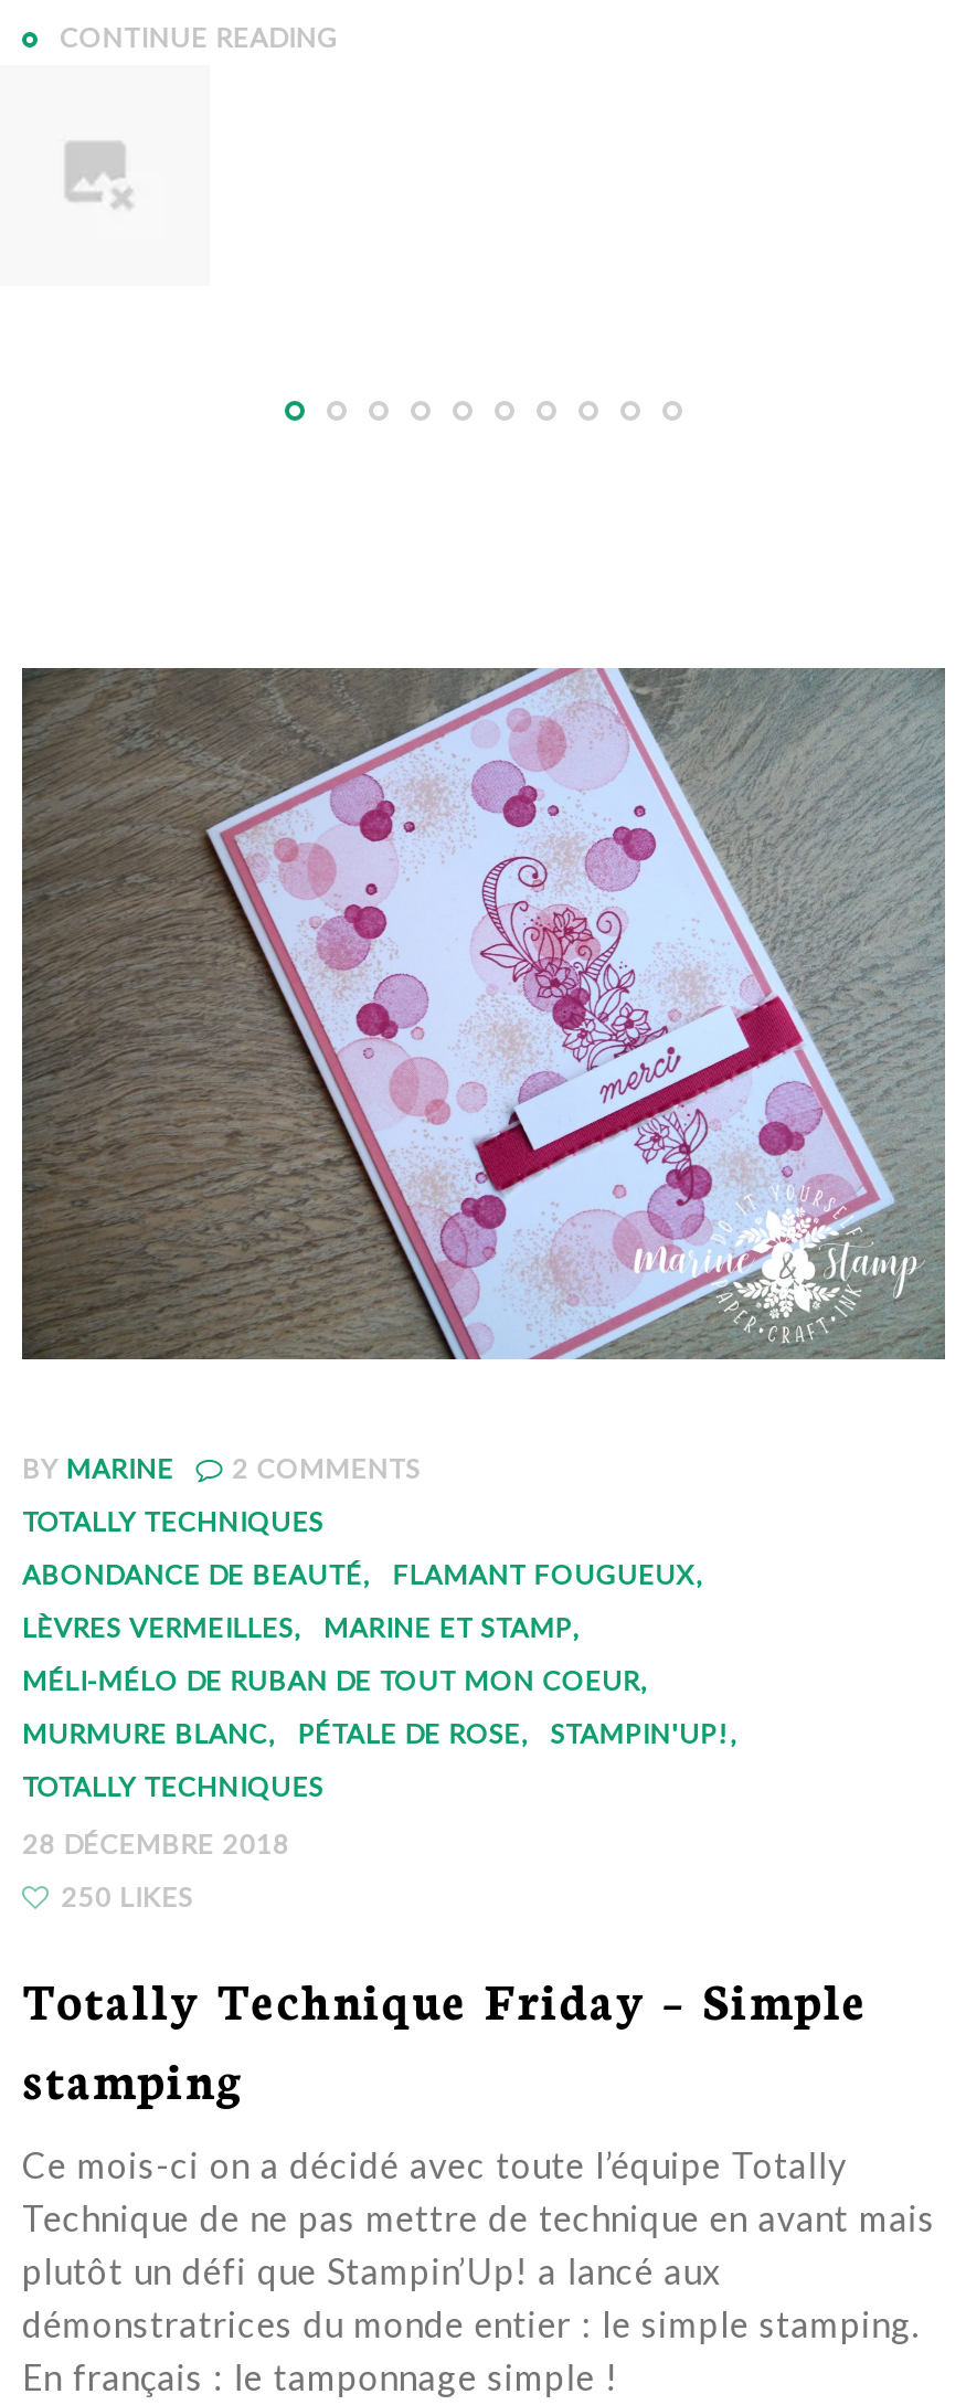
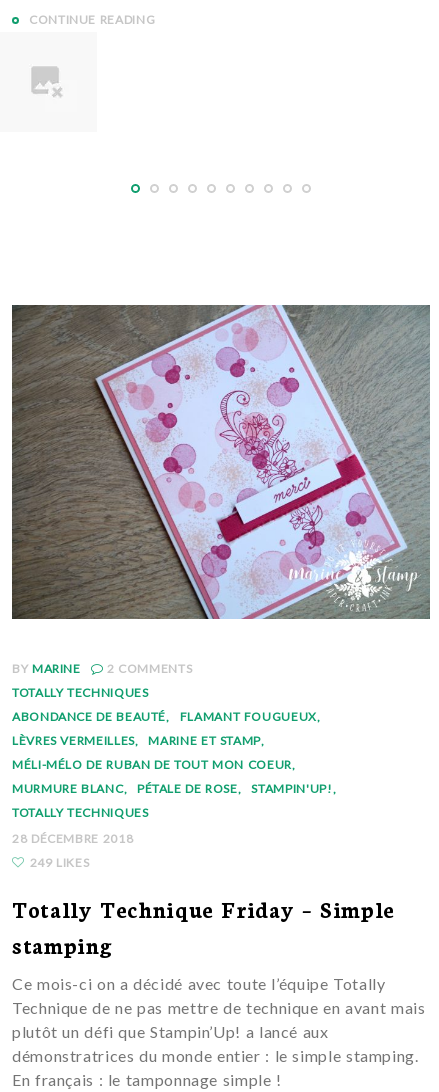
[61,1881,193,1914] 250 LIKES -> [30,855,89,870] 249 LIKES

